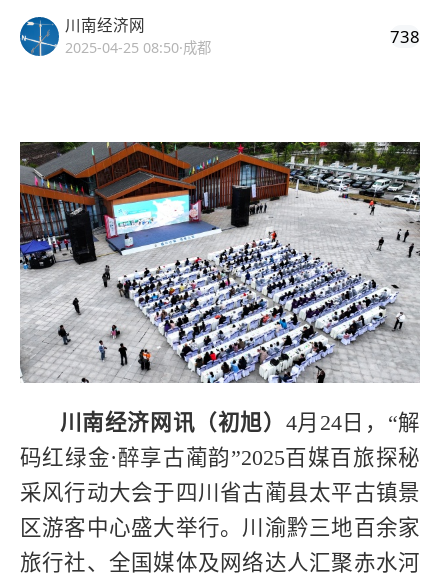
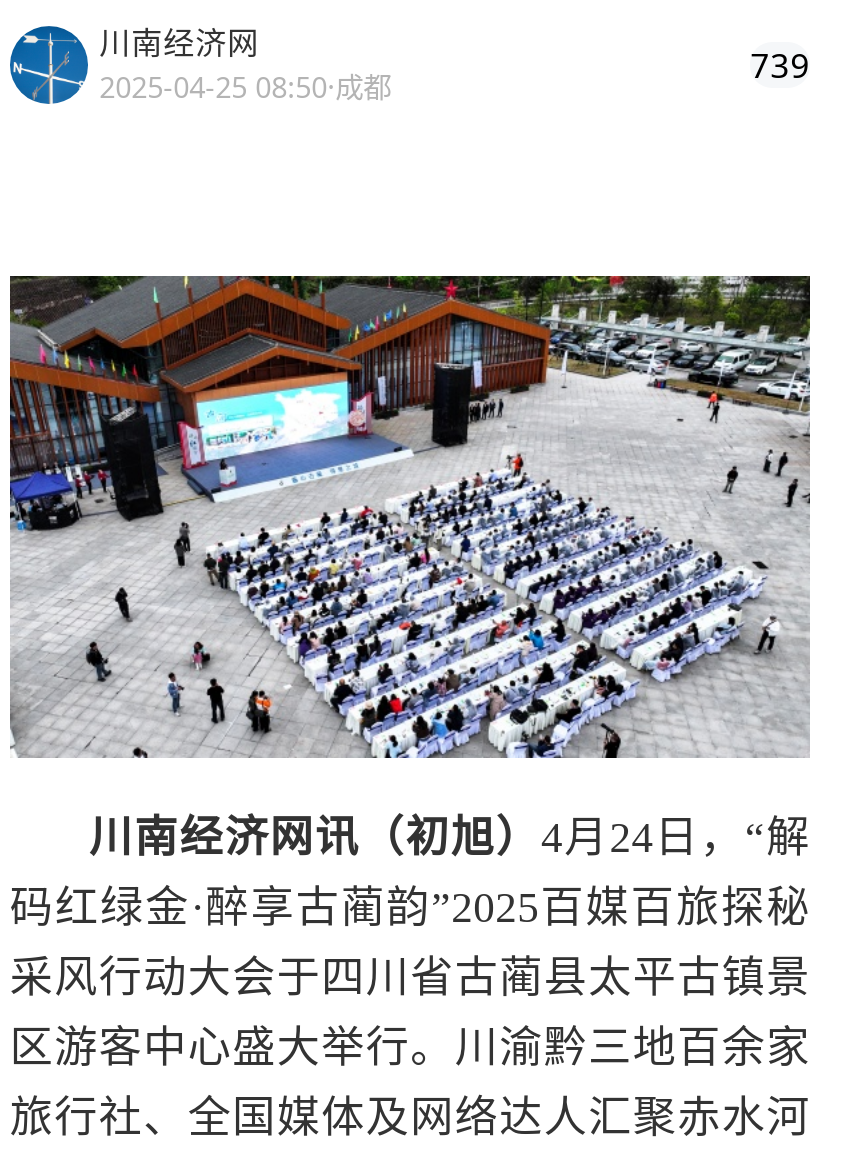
[390,25,420,48] 738 -> [750,41,810,87] 739

